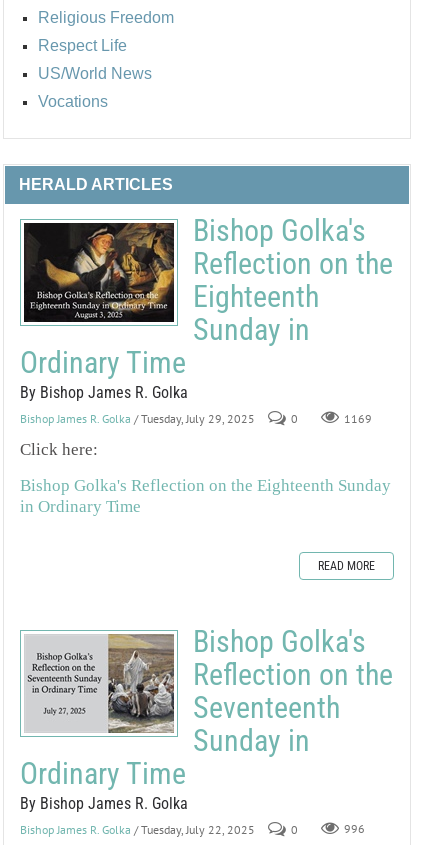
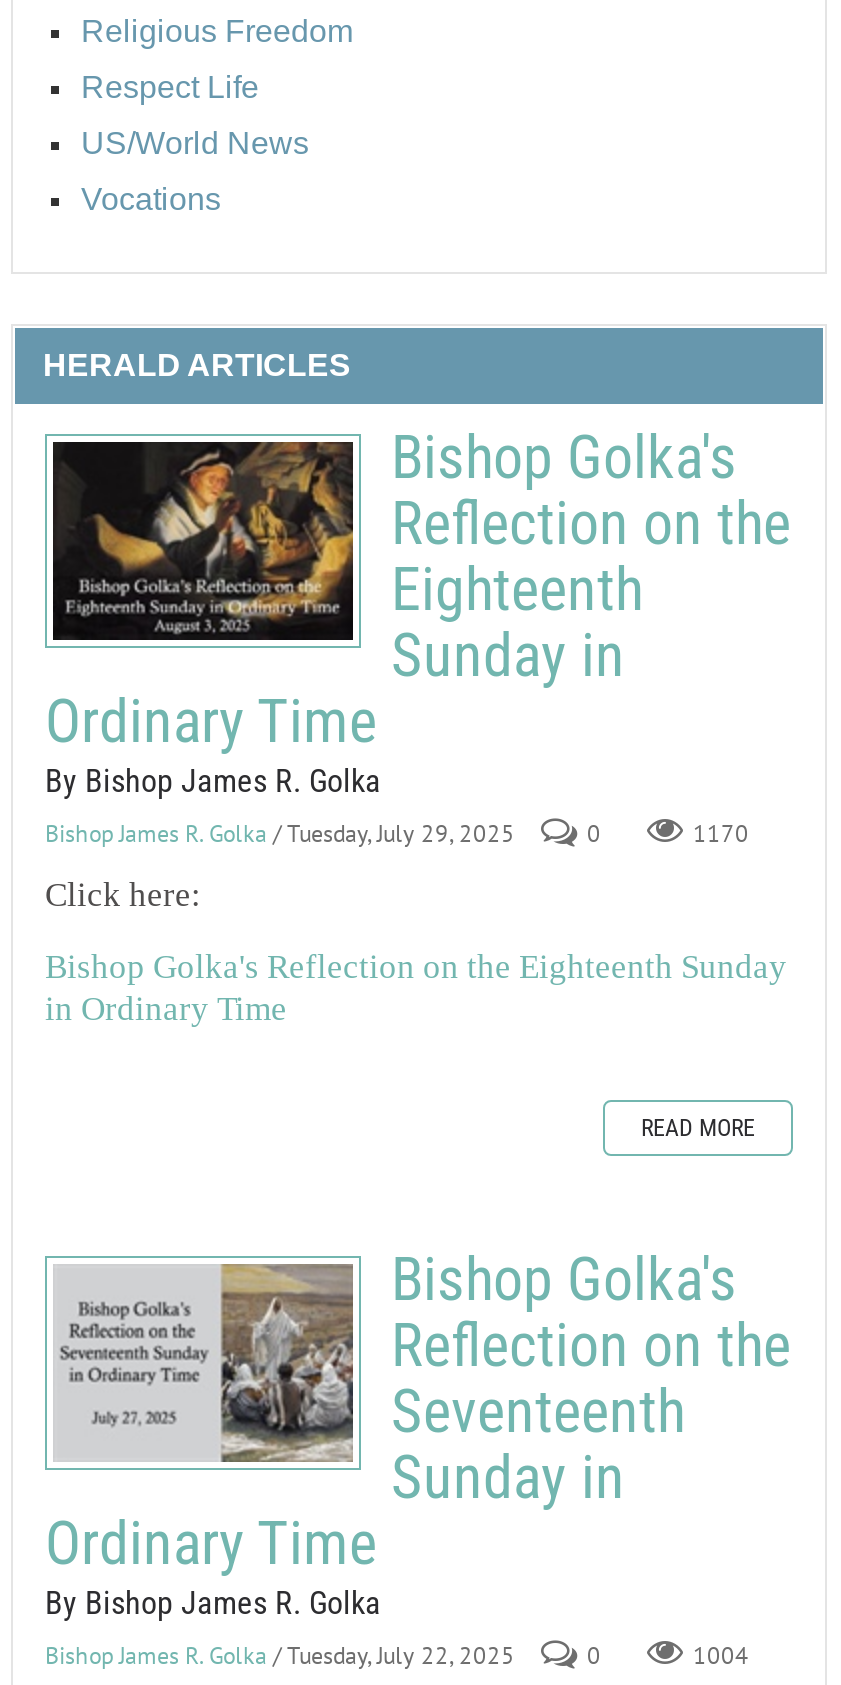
[344,411,372,426] 1169 -> [693,818,749,848] 1170
[344,822,365,837] 996 -> [693,1640,749,1670] 1004

